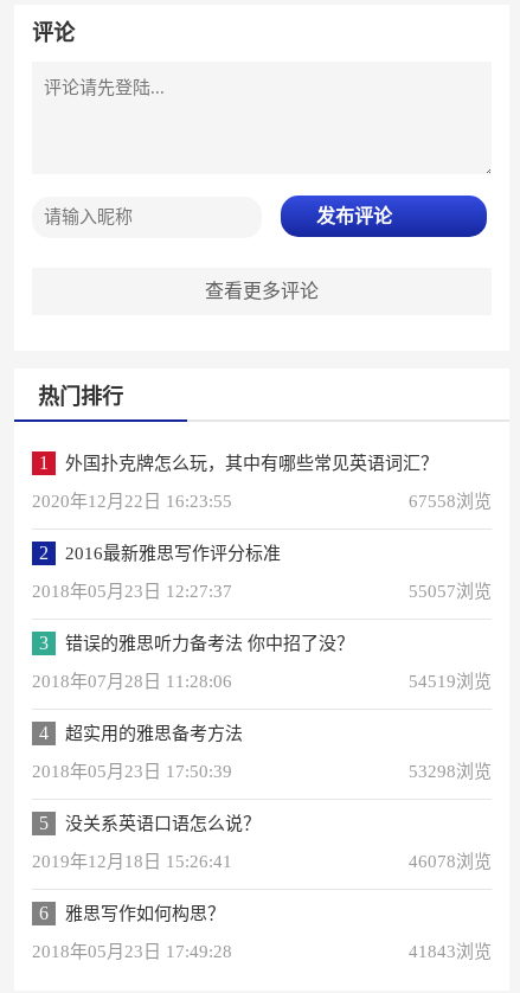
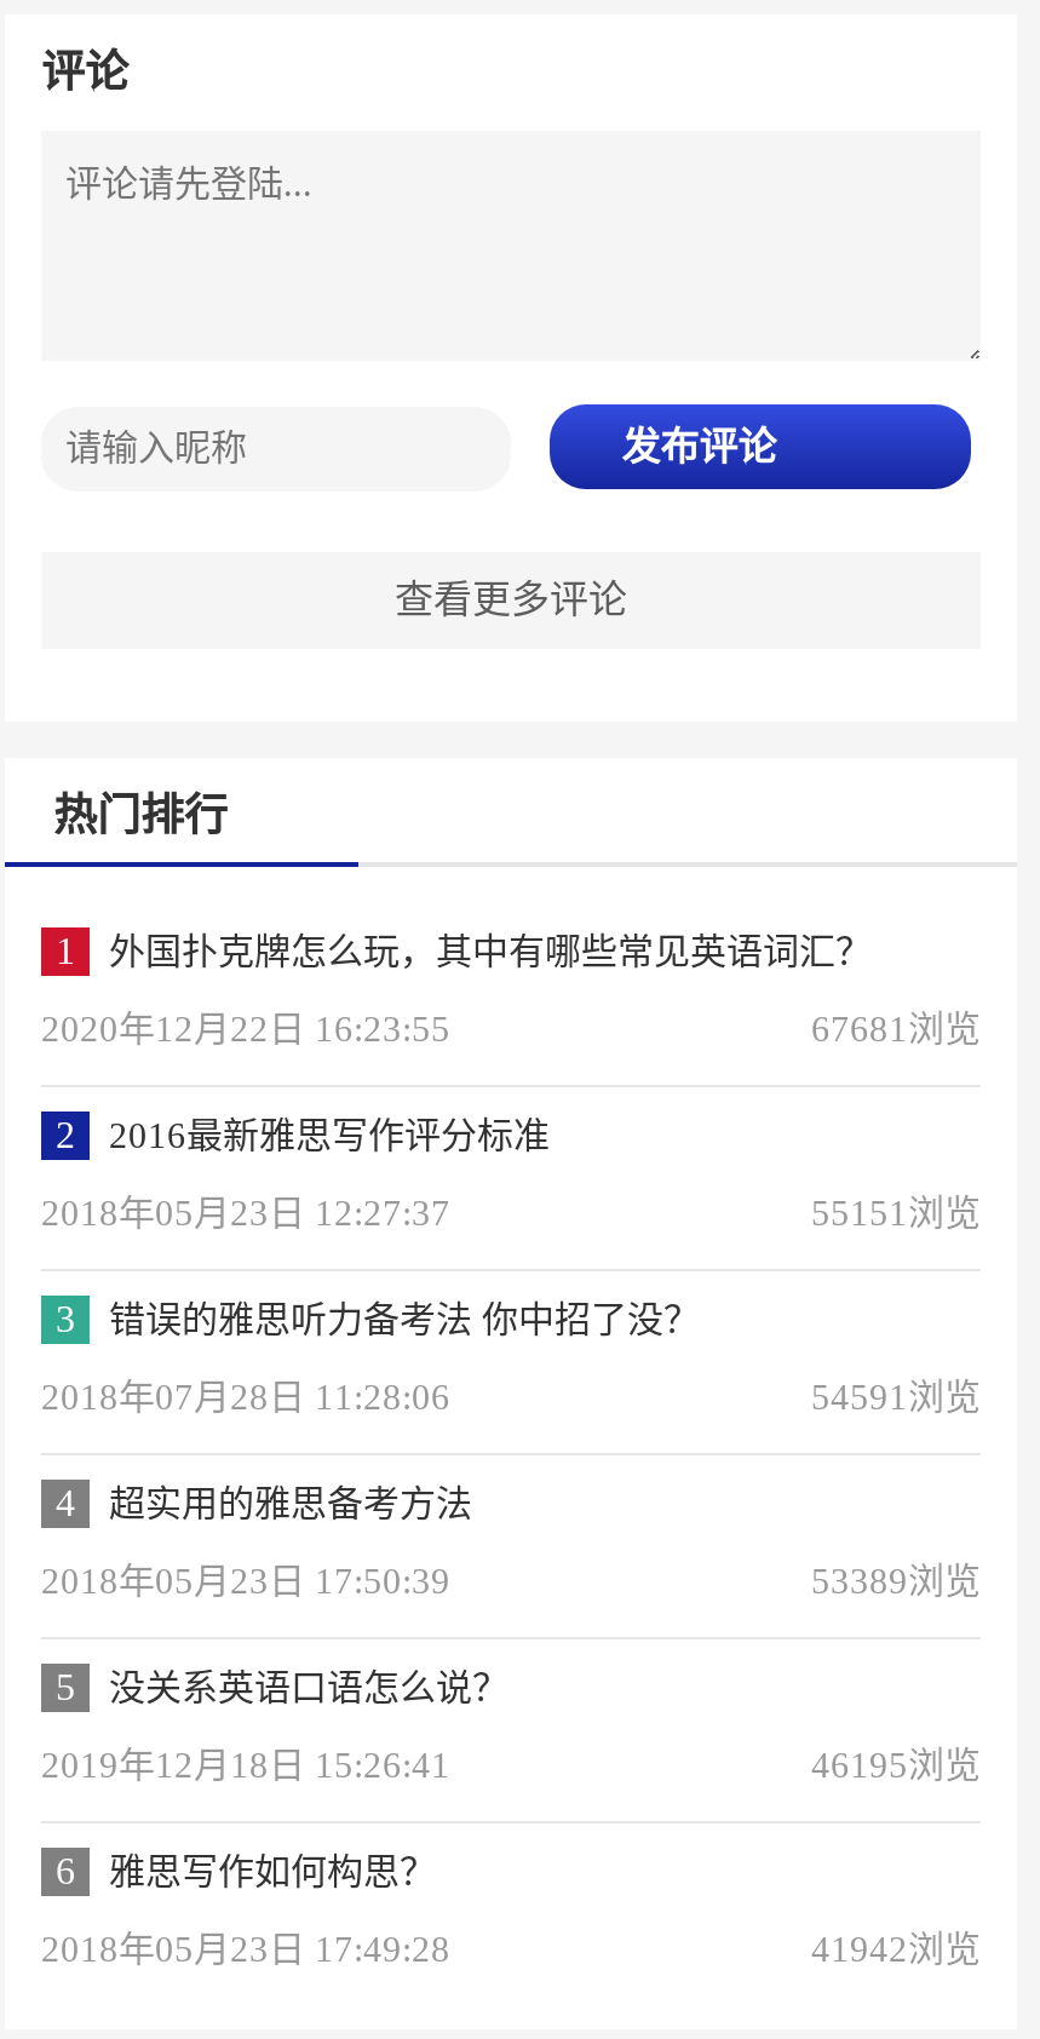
[409,491,492,510] 67558浏览 -> [811,1009,981,1048] 67681浏览
[409,581,492,600] 55057浏览 -> [811,1193,981,1232] 55151浏览
[409,671,492,690] 54519浏览 -> [811,1377,981,1416] 54591浏览
[409,761,492,780] 53298浏览 -> [811,1561,981,1600] 53389浏览
[409,852,492,870] 46078浏览 -> [811,1745,981,1784] 46195浏览
[409,942,492,961] 41843浏览 -> [811,1929,981,1968] 41942浏览

